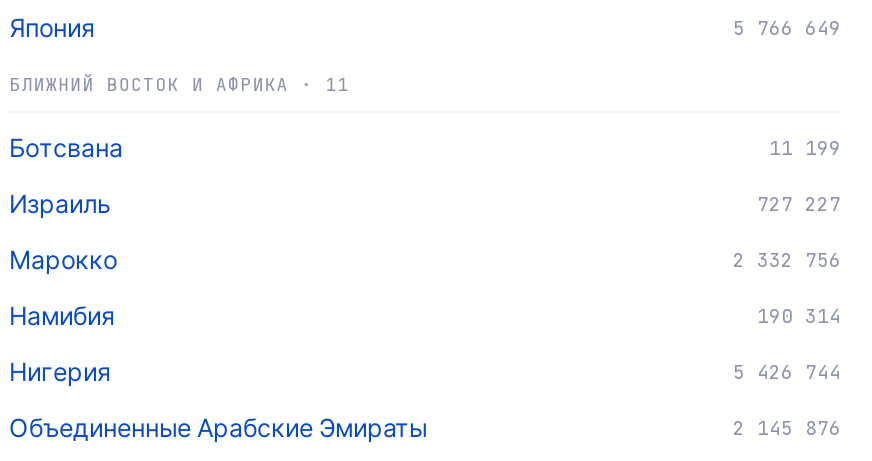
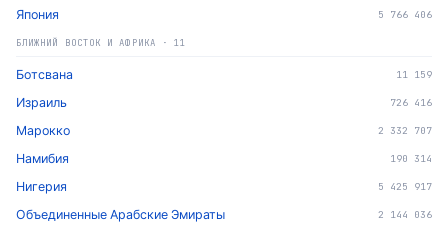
[733,15,841,41] 5 766 649 -> [378,8,432,21] 5 766 406
[769,135,841,161] 11 199 -> [396,68,432,81] 11 159
[757,191,841,217] 727 227 -> [390,96,432,109] 726 416
[733,247,841,273] 2 332 756 -> [378,124,432,137] 2 332 707
[733,359,841,385] 5 426 744 -> [378,180,432,193] 5 425 917
[733,415,841,441] 2 145 876 -> [378,208,432,221] 2 144 036

